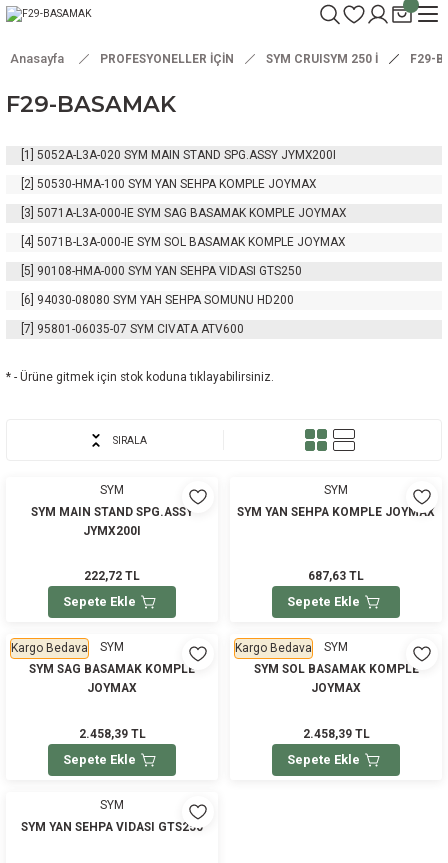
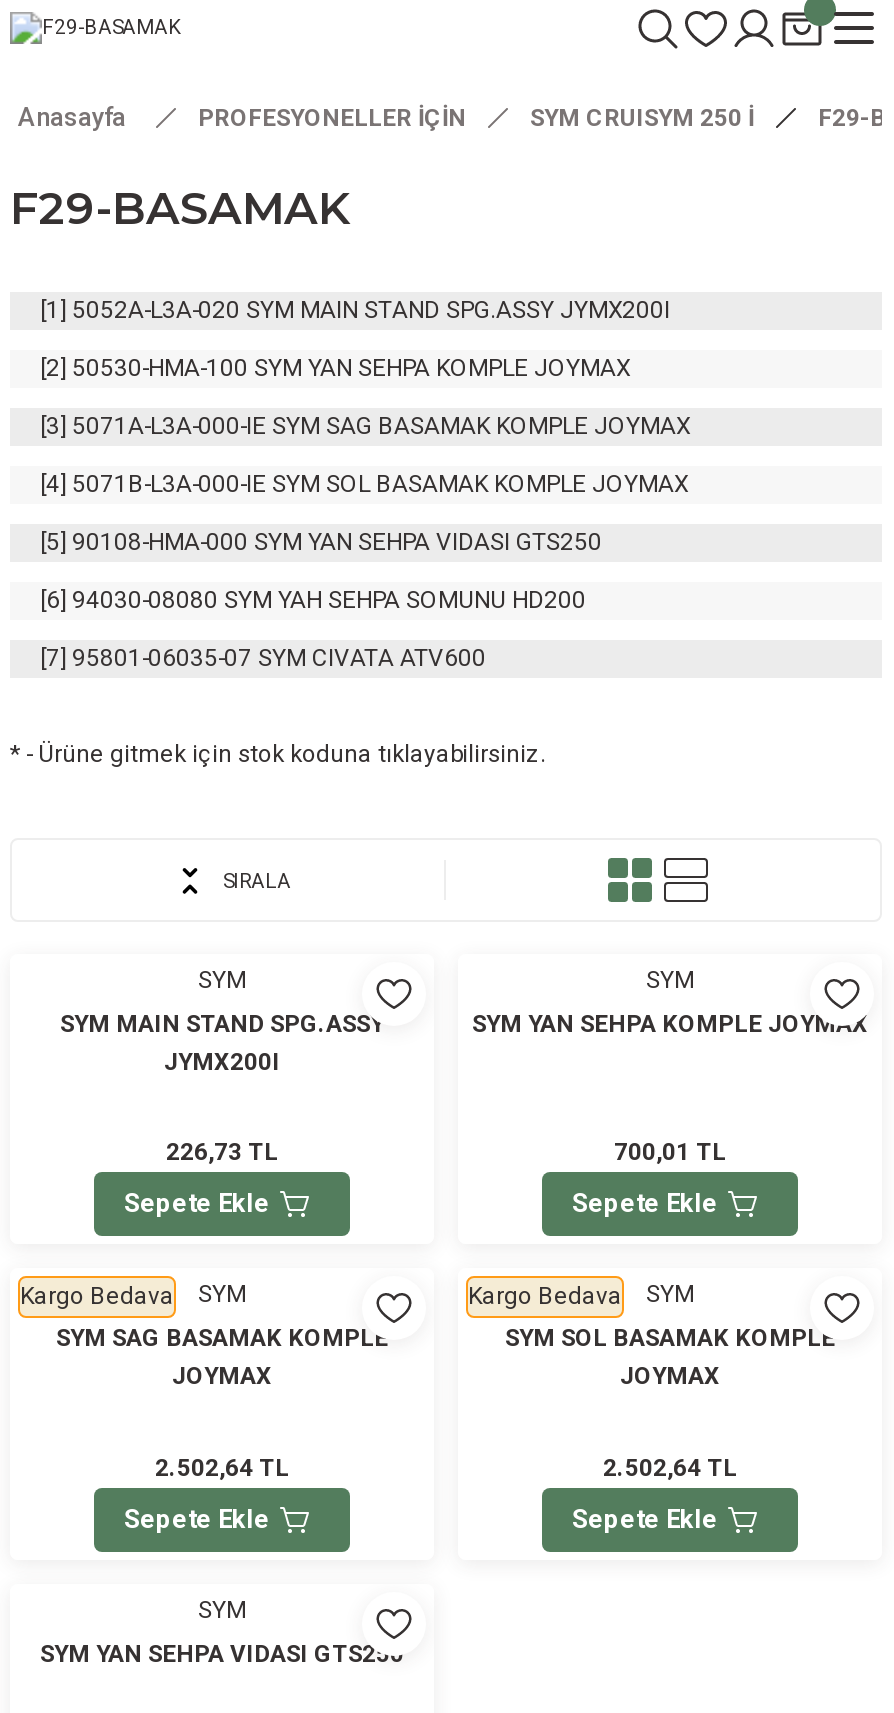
[84,569,140,583] 222,72 TL -> [166,1139,278,1167] 226,73 TL
[308,569,364,583] 687,63 TL -> [614,1139,726,1167] 700,01 TL
[78,727,145,741] 2.458,39 TL -> [155,1454,289,1482] 2.502,64 TL
[302,727,369,741] 2.458,39 TL -> [603,1454,737,1482] 2.502,64 TL

